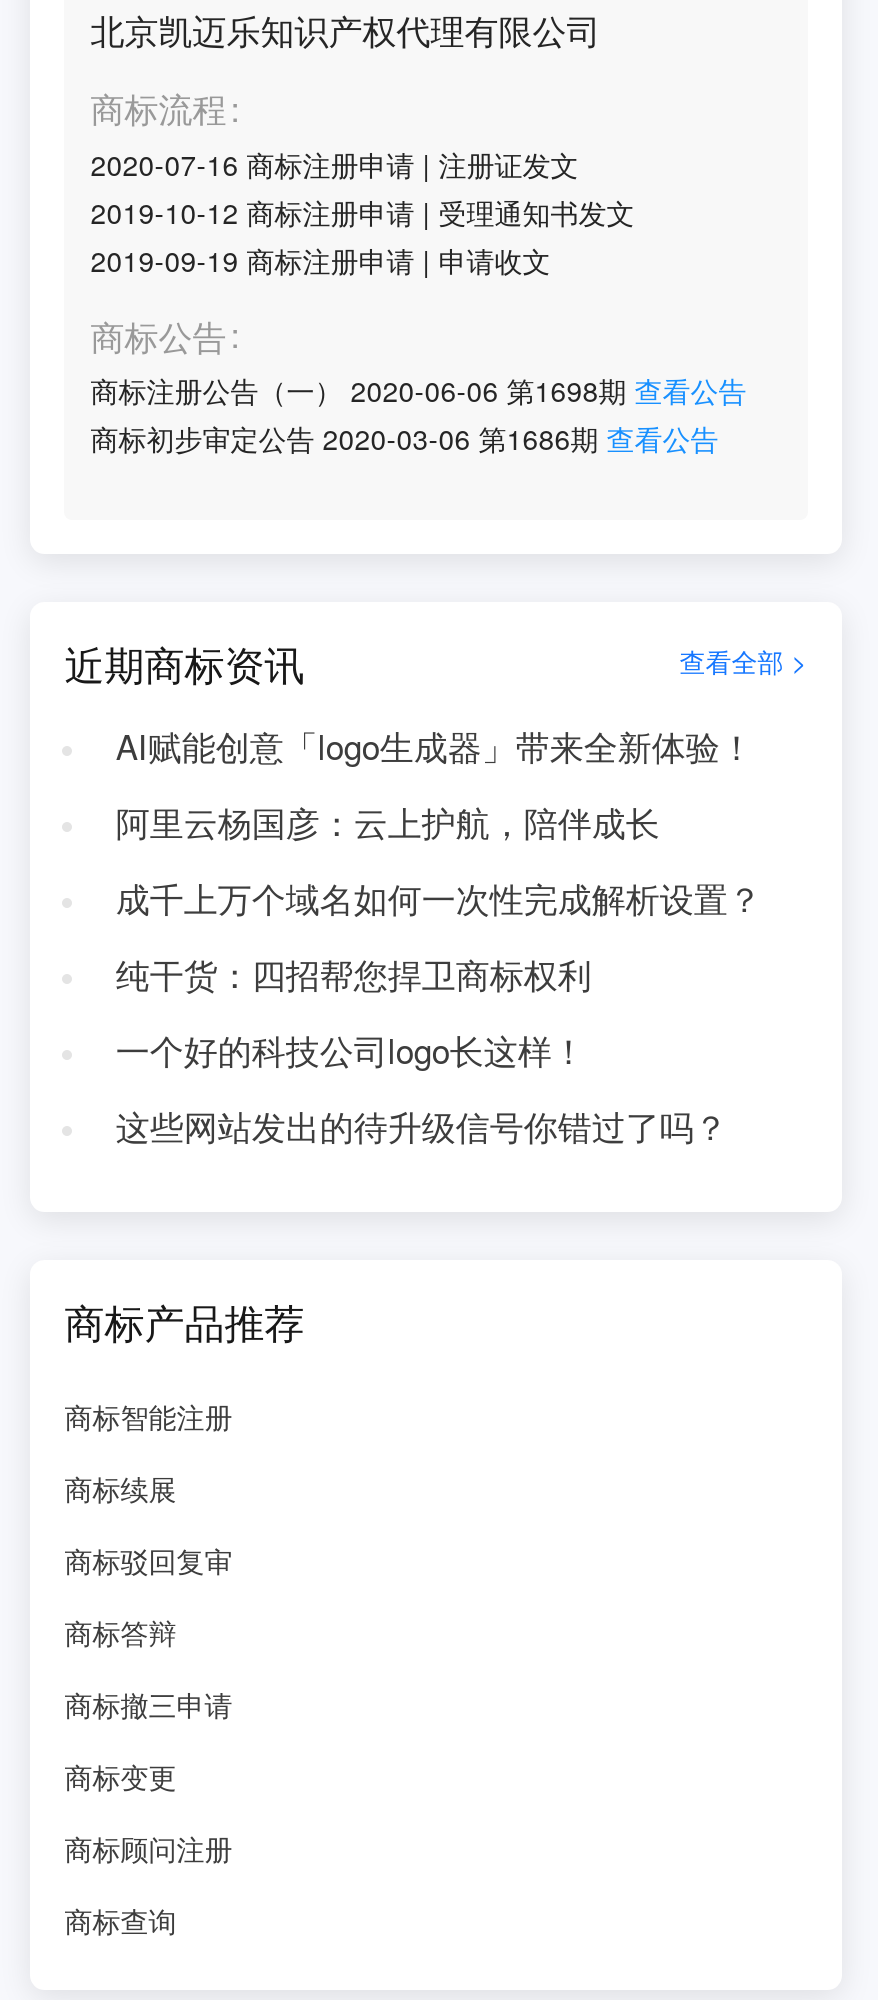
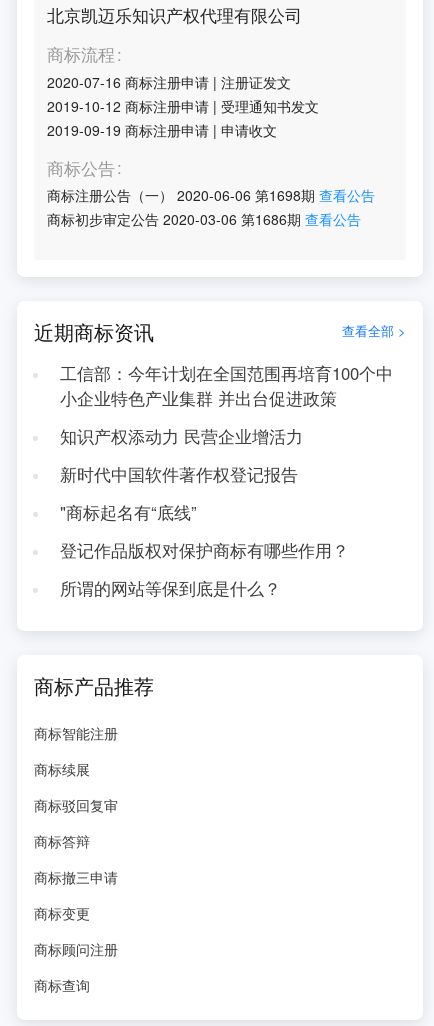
[116,722,754,770] AI赋能创意「logo生成器」带来全新体验！ -> [60,361,393,410] 工信部：今年计划在全国范围再培育100个中 | 小企业特色产业集群 并出台促进政策
[116,798,660,846] 阿里云杨国彦：云上护航，陪伴成长 -> [60,424,303,448] 知识产权添动力 民营企业增活力
[116,874,762,922] 成千上万个域名如何一次性完成解析设置？ -> [60,462,298,486] 新时代中国软件著作权登记报告
[116,950,592,998] 纯干货：四招帮您捍卫商标权利 -> [60,500,197,524] "商标起名有“底线”
[116,1026,586,1074] 一个好的科技公司logo长这样！ -> [60,538,349,562] 登记作品版权对保护商标有哪些作用？
[116,1102,728,1150] 这些网站发出的待升级信号你错过了吗？ -> [60,576,281,600] 所谓的网站等保到底是什么？

